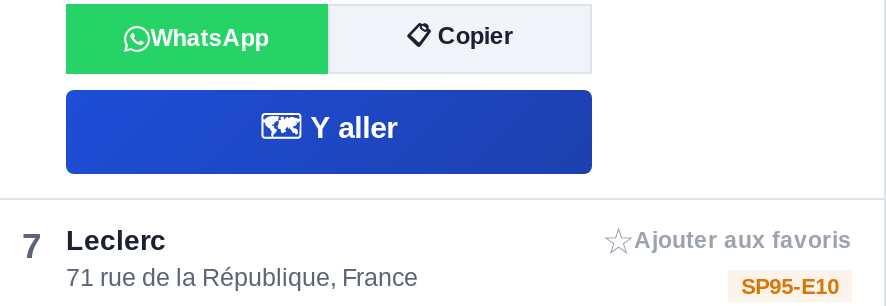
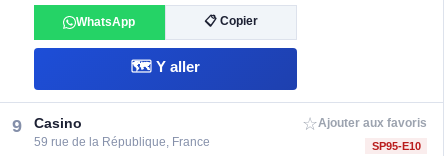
[22,223,418,291] 7 | Leclerc | 71 rue de la République, France -> [12,114,210,149] 9 | Casino | 59 rue de la République, France

